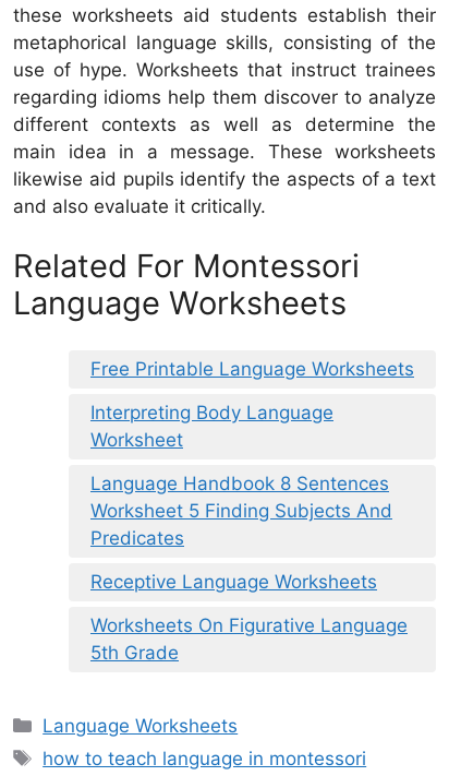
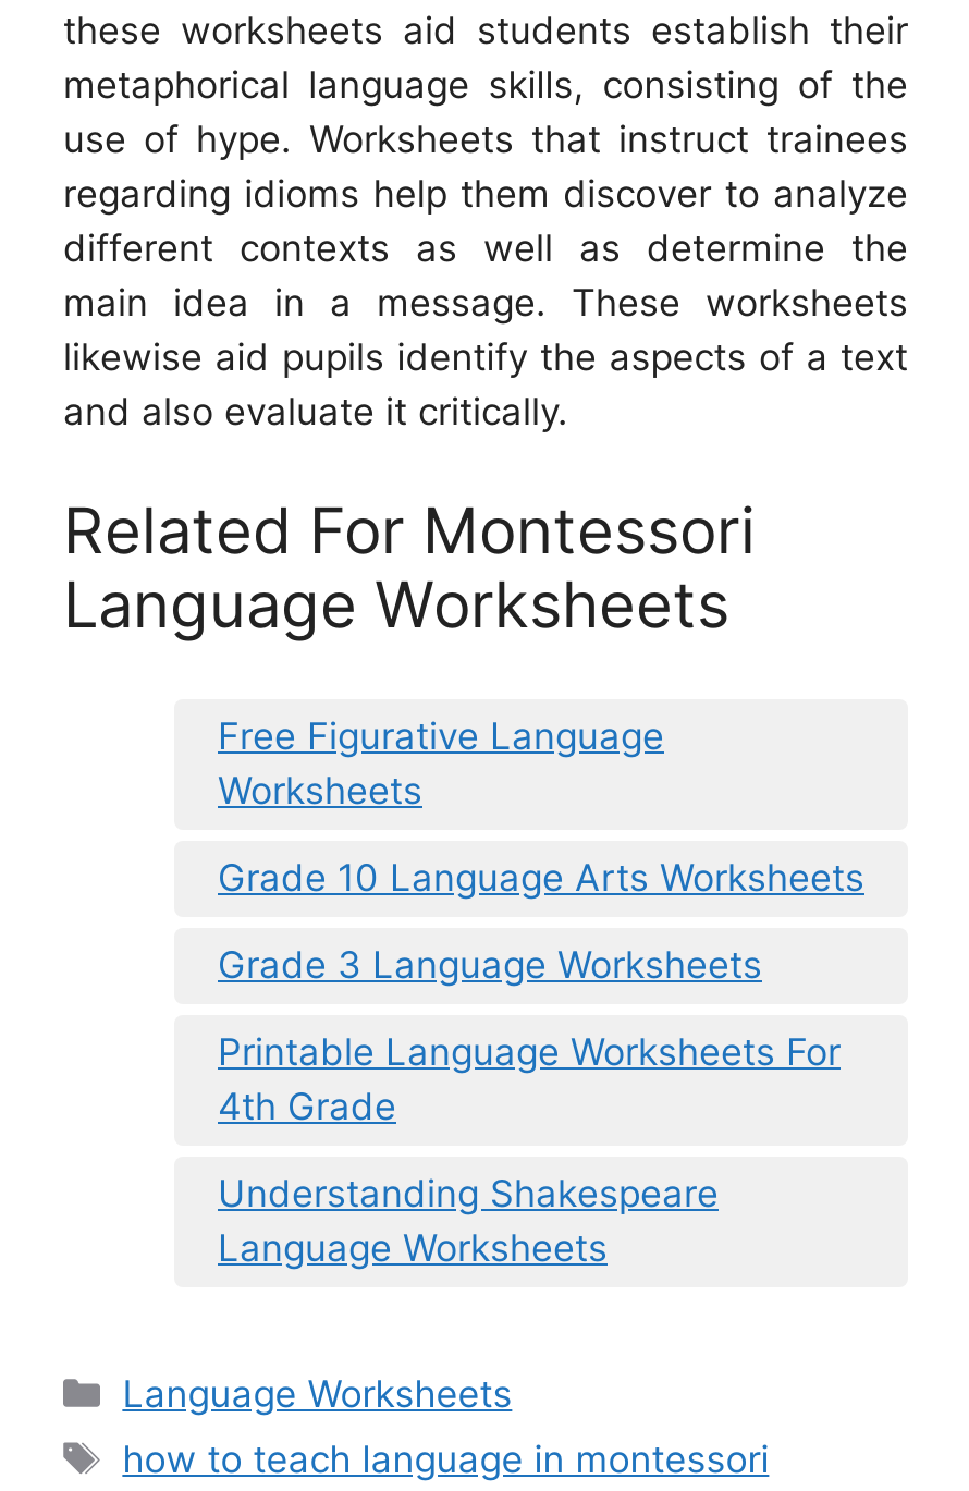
[90,358,414,379] Free Printable Language Worksheets -> [218,714,664,812] Free Figurative Language | Worksheets
[90,401,333,450] Interpreting Body Language | Worksheet -> [218,855,864,899] Grade 10 Language Arts Worksheets
[90,472,392,549] Language Handbook 8 Sentences | Worksheet 5 Finding Subjects And | Predicates -> [218,942,762,986] Grade 3 Language Worksheets
[90,570,377,592] Receptive Language Worksheets -> [218,1029,841,1127] Printable Language Worksheets For | 4th Grade
[90,614,408,663] Worksheets On Figurative Language | 5th Grade -> [218,1171,719,1269] Understanding Shakespeare | Language Worksheets

